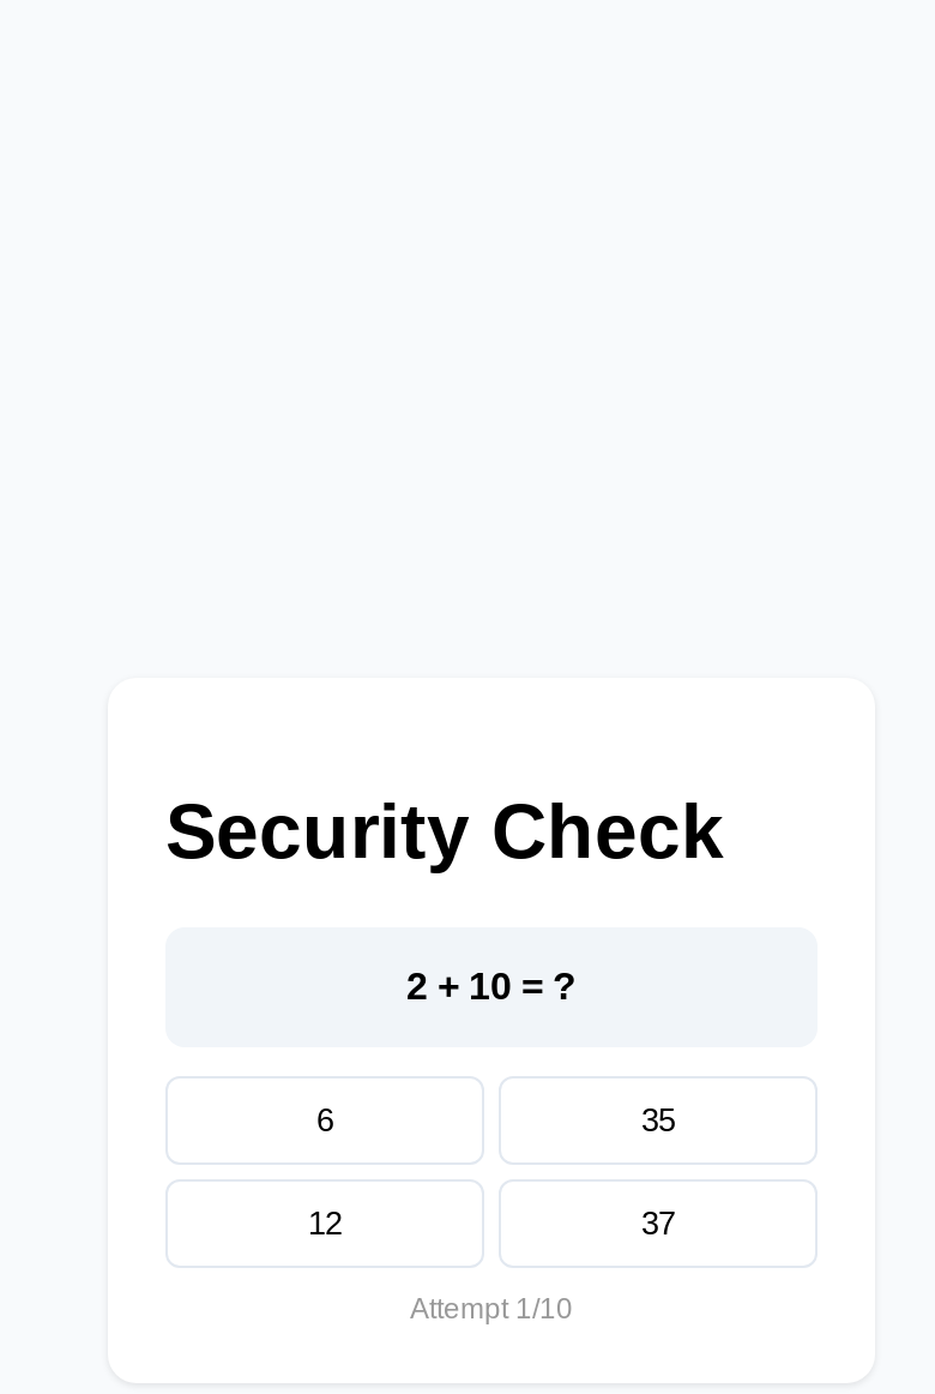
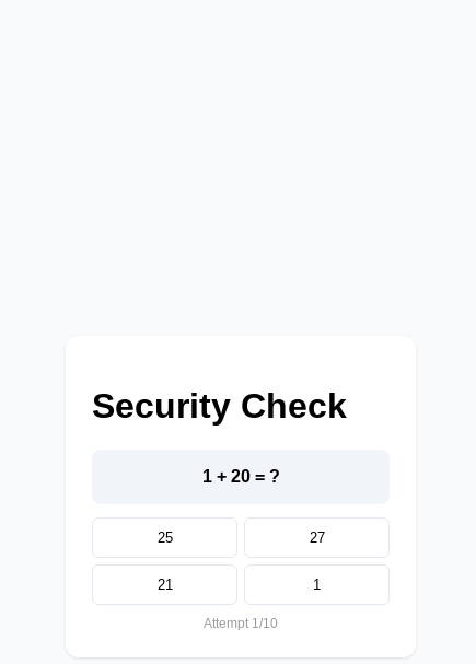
[406,965,577,1006] 2 + 10 = ? -> [202,467,280,486] 1 + 20 = ?
[316,1102,333,1138] 6 -> [157,529,172,546] 25
[641,1102,675,1138] 35 -> [309,529,324,546] 27
[308,1205,342,1241] 12 -> [157,576,172,593] 21
[641,1205,675,1241] 37 -> [313,576,321,593] 1

